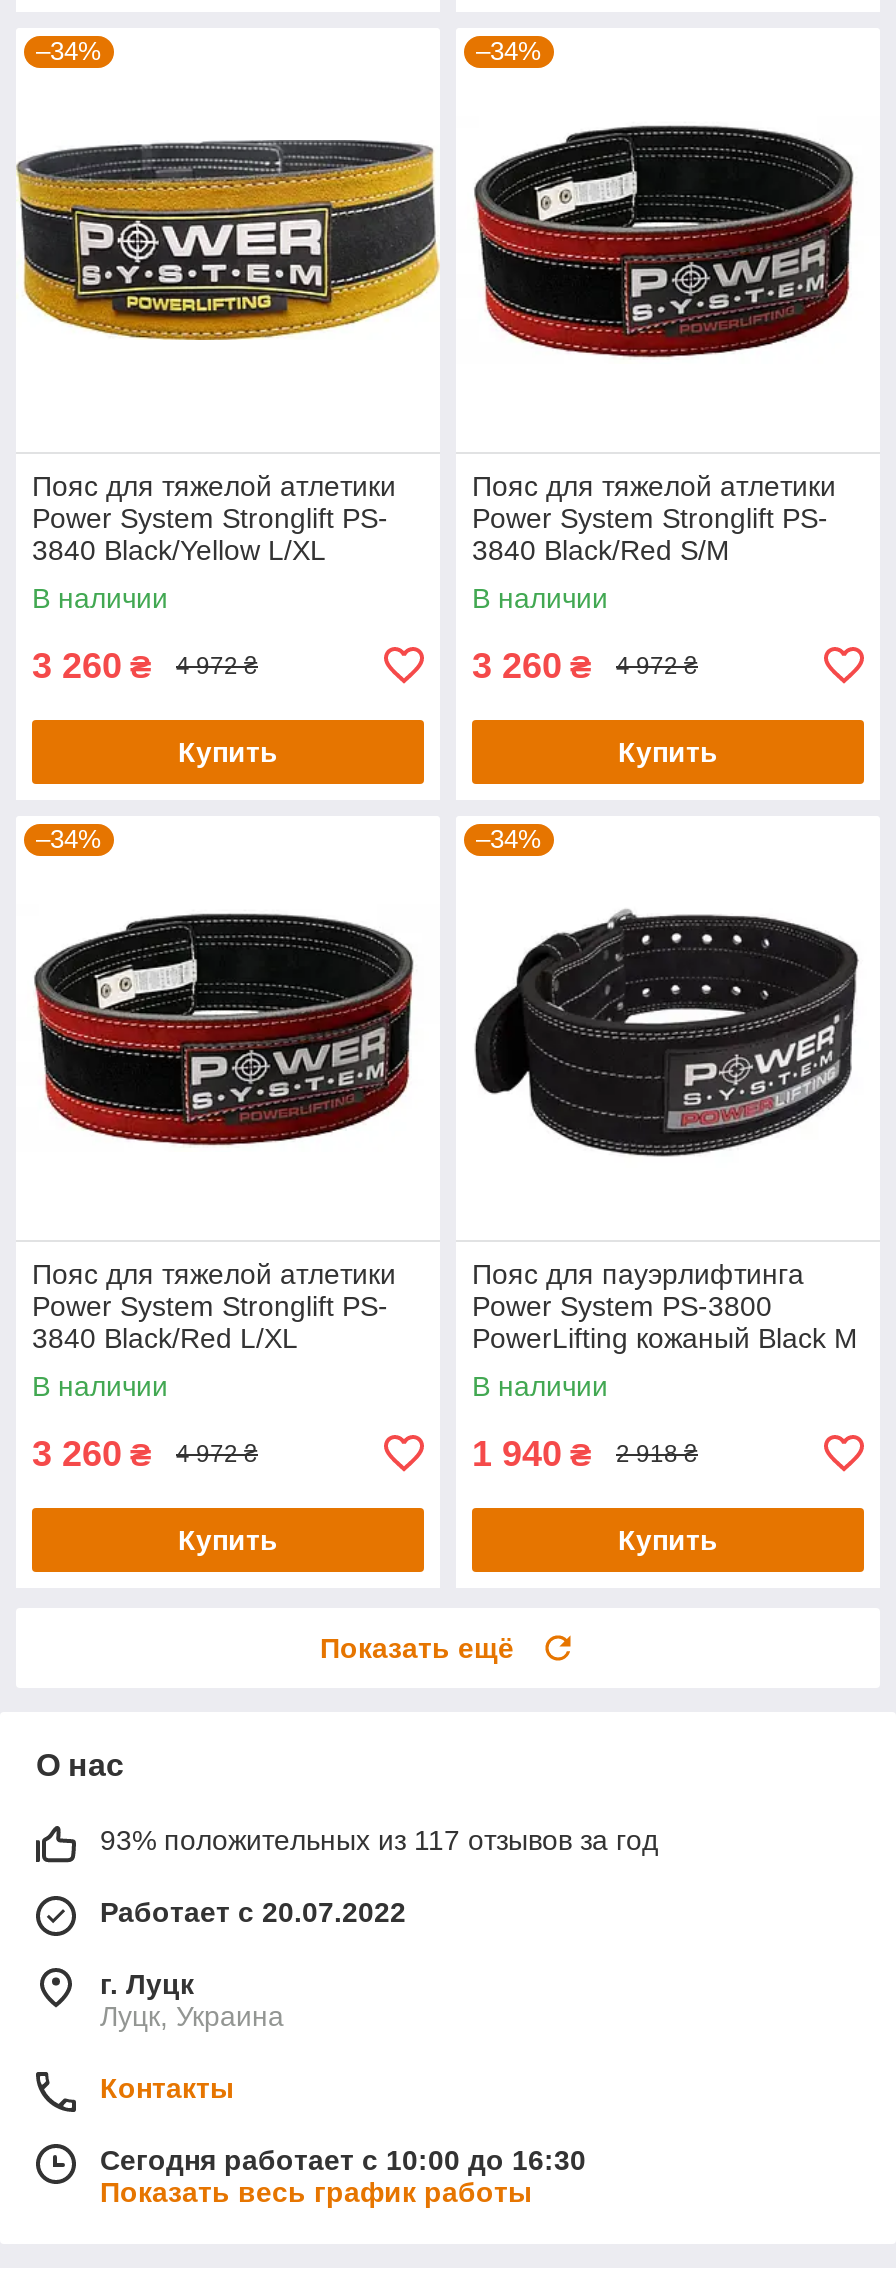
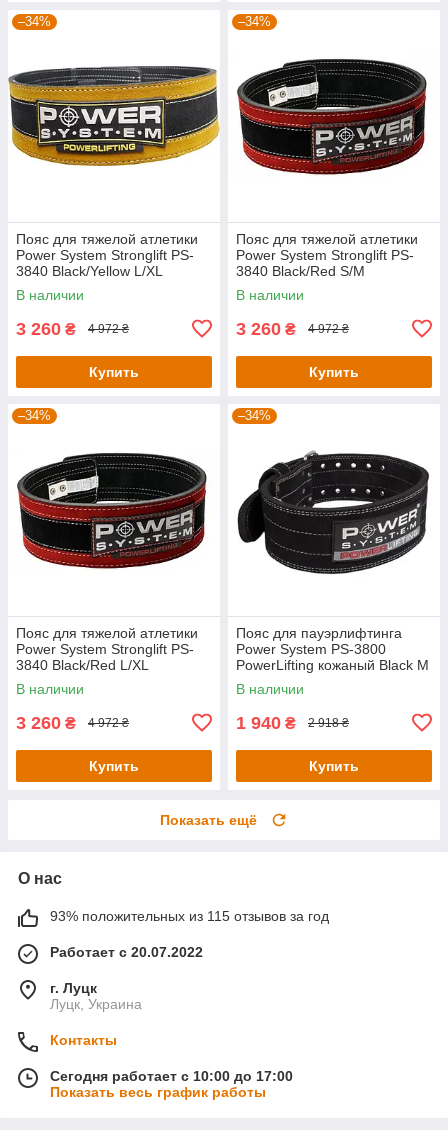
[100,1824,658,1856] 93% положительных из 117 отзывов за год -> [50,908,329,924] 93% положительных из 115 отзывов за год
[100,2144,586,2176] Сегодня работает с 10:00 до 16:30 -> [50,1068,293,1084] Сегодня работает с 10:00 до 17:00

